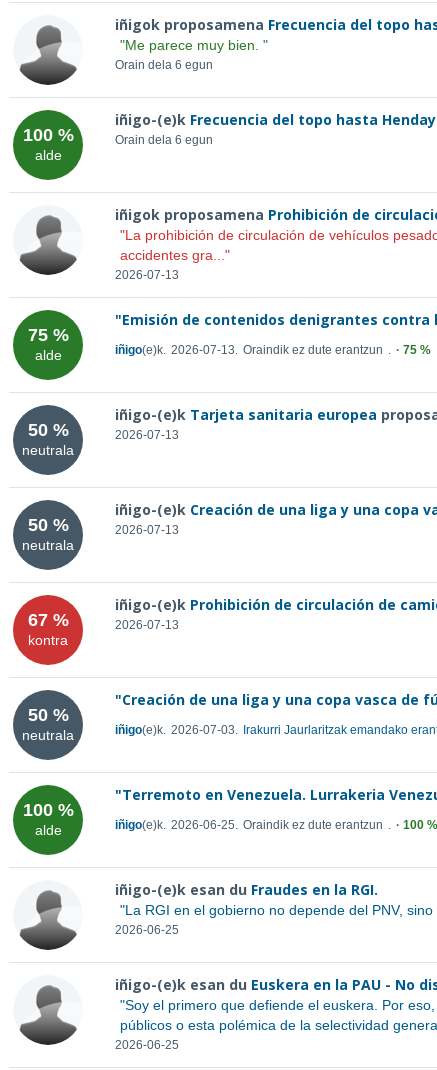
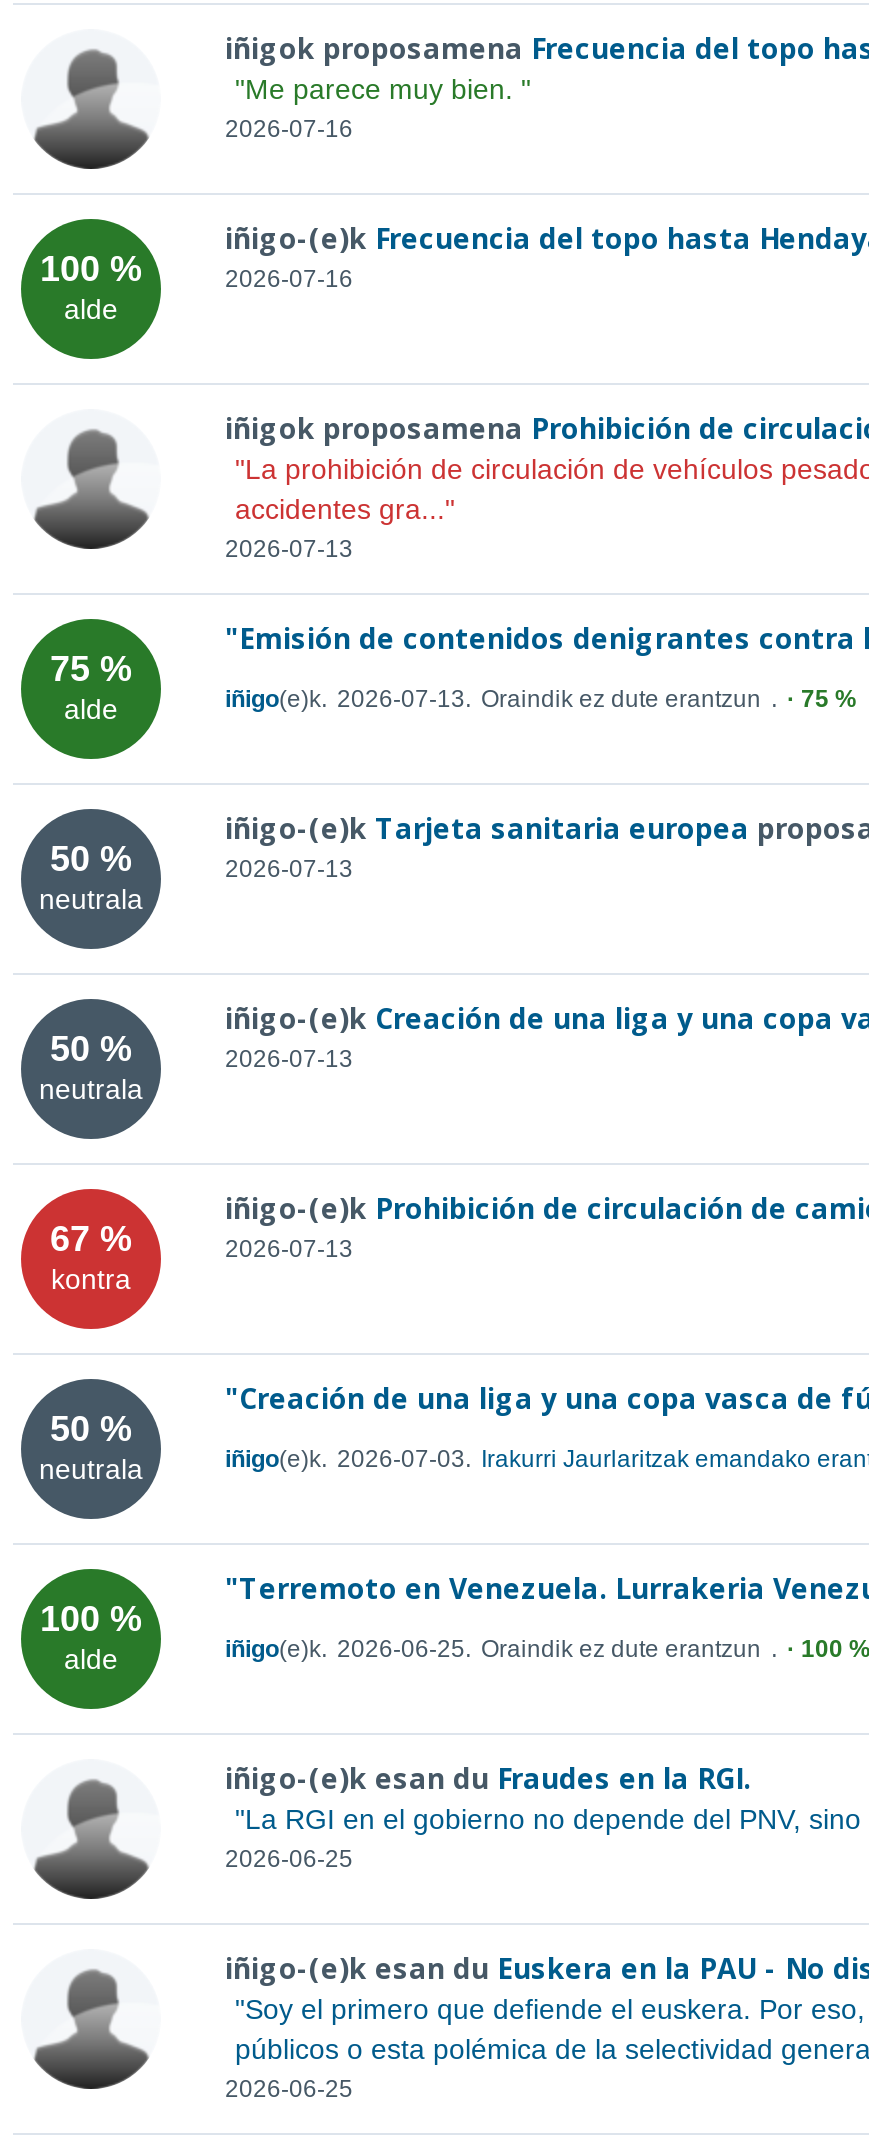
[115,58,213,72] Orain dela 6 egun -> [225,115,353,143] 2026-07-16
[115,133,213,147] Orain dela 6 egun -> [225,265,353,293] 2026-07-16

